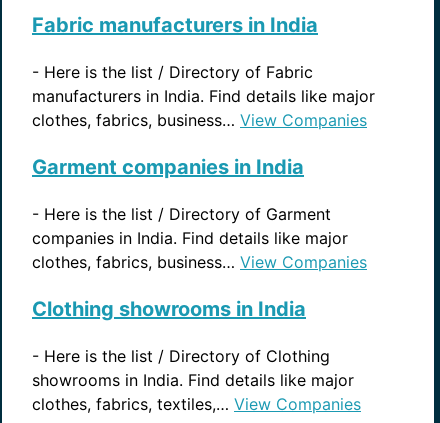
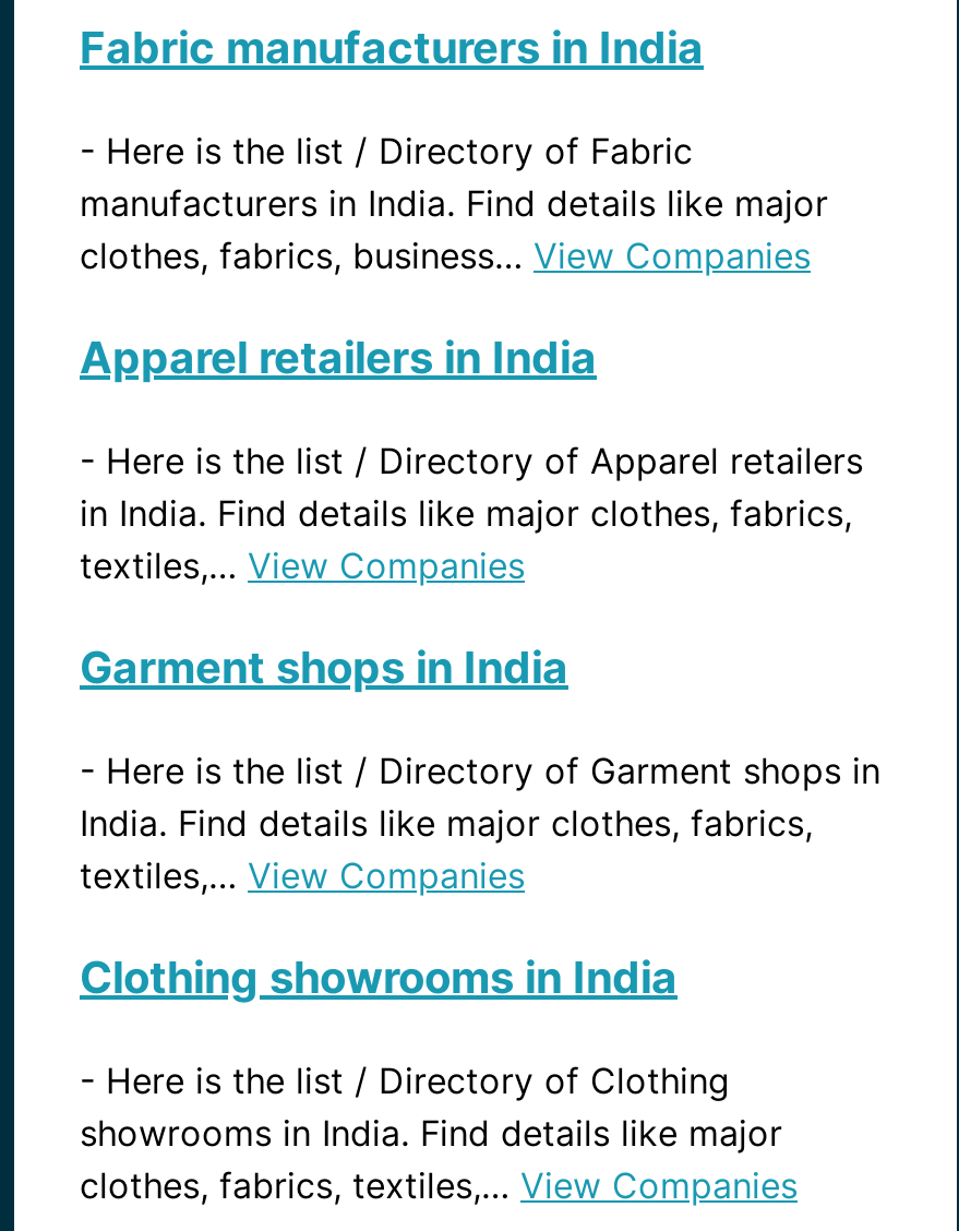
[32,155,367,272] Garment companies in India | - Here is the list / Directory of Garment | companies in India. Find details like major | clothes, fabrics, business… View Companies -> [80,332,880,897] Apparel retailers in India | - Here is the list / Directory of Apparel retailers | in India. Find details like major clothes, fabrics, | textiles,… View Companies | Garment shops in India | - Here is the list / Directory of Garment shops in | India. Find details like major clothes, fabrics, | textiles,… View Companies

